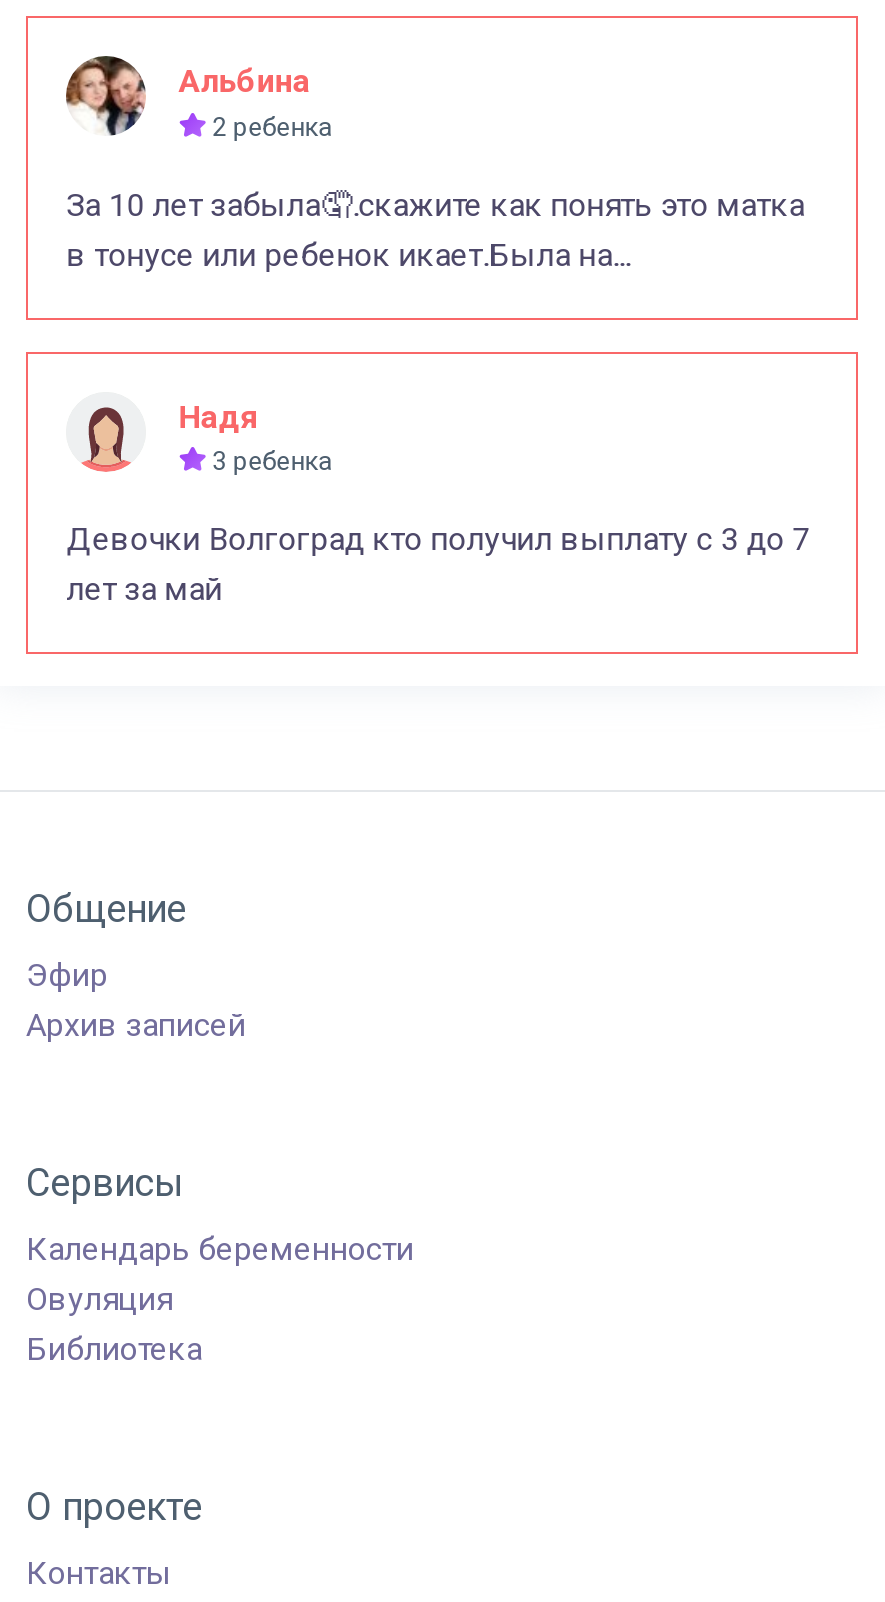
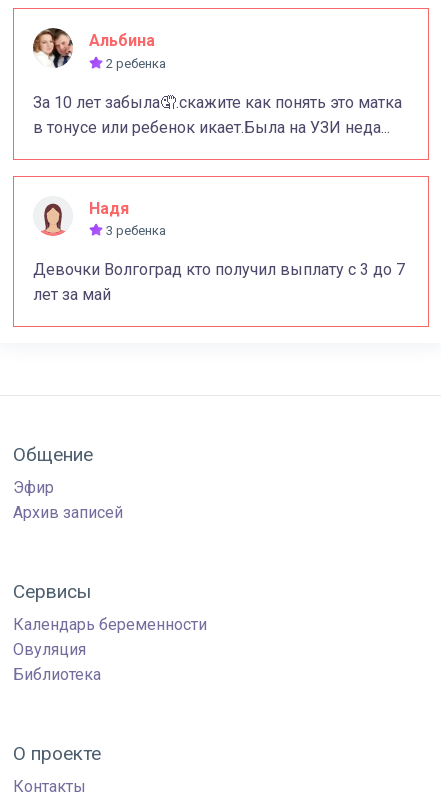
[66,235,630,273] в тонусе или ребенок икает.Была на... -> [33,118,390,137] в тонусе или ребенок икает.Была на УЗИ неда...

